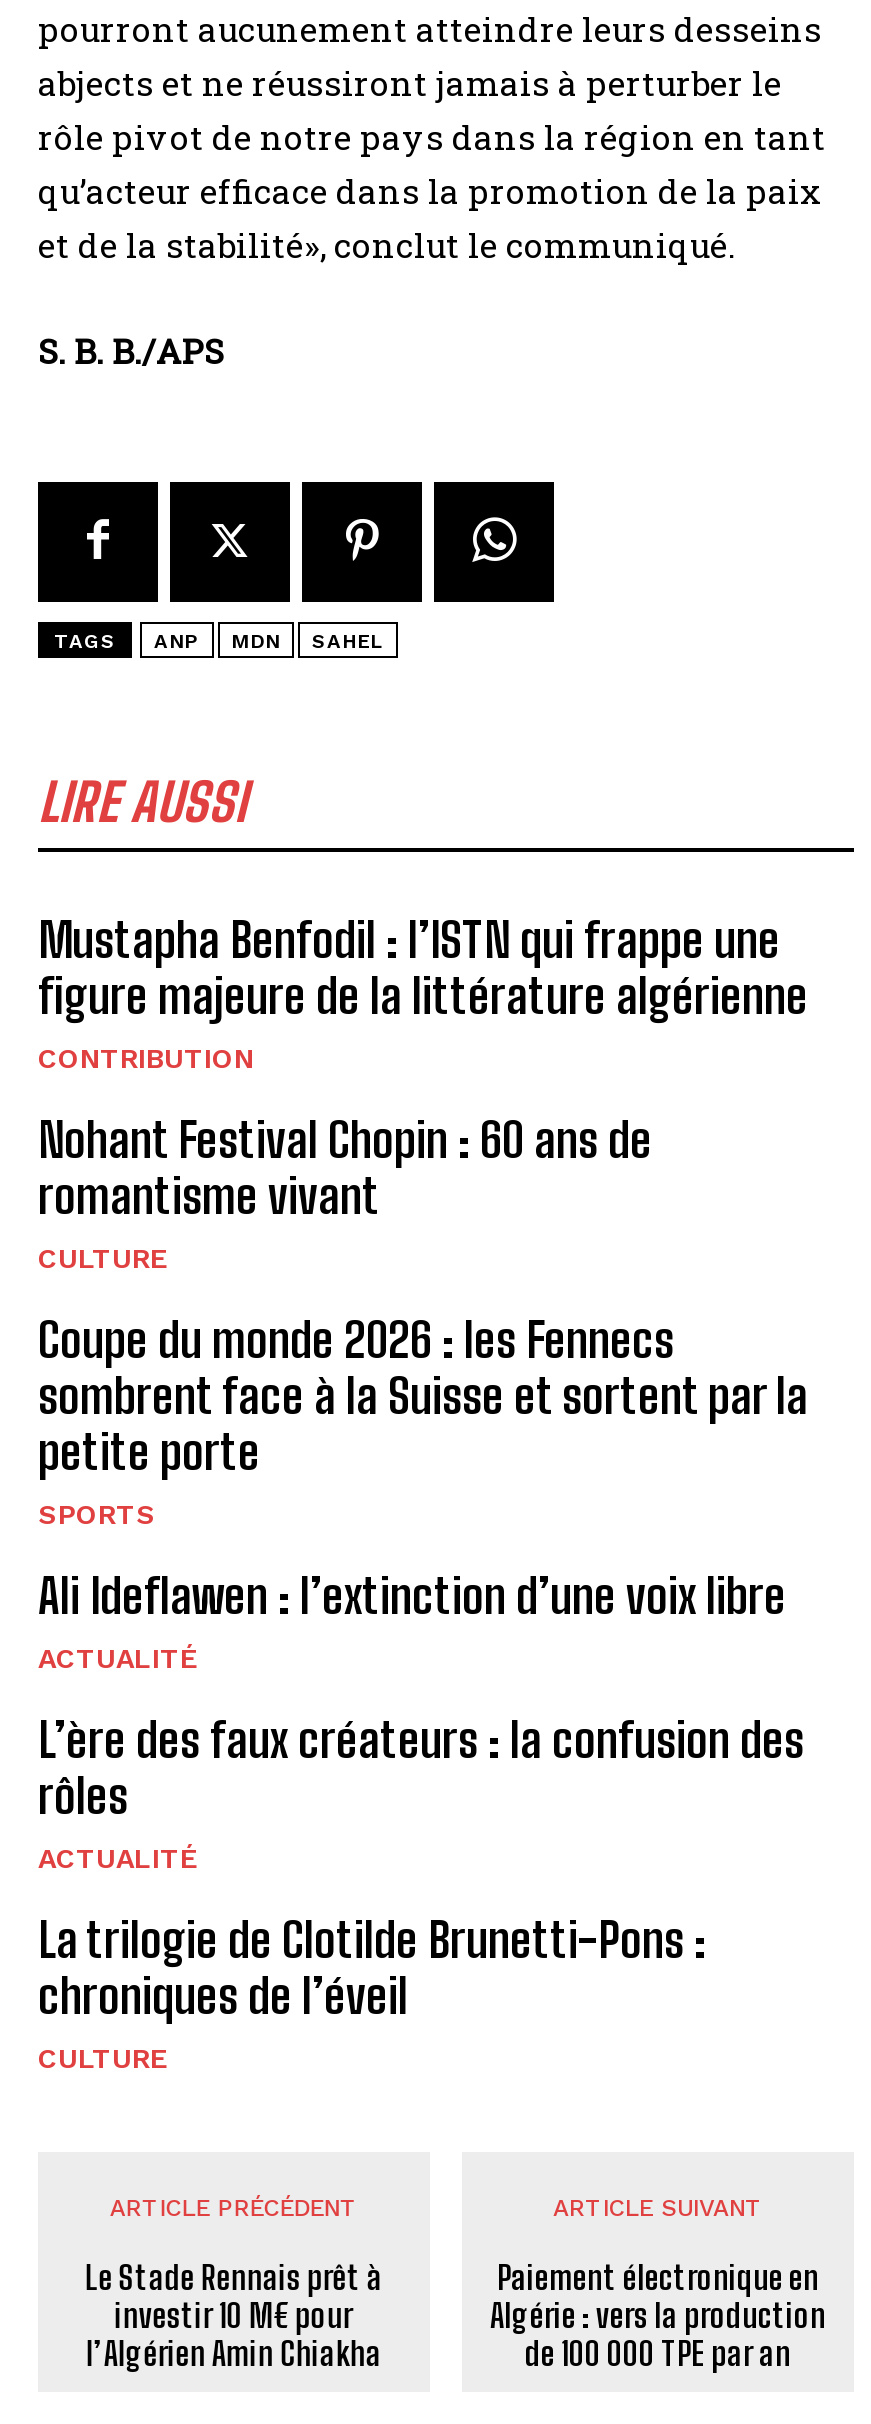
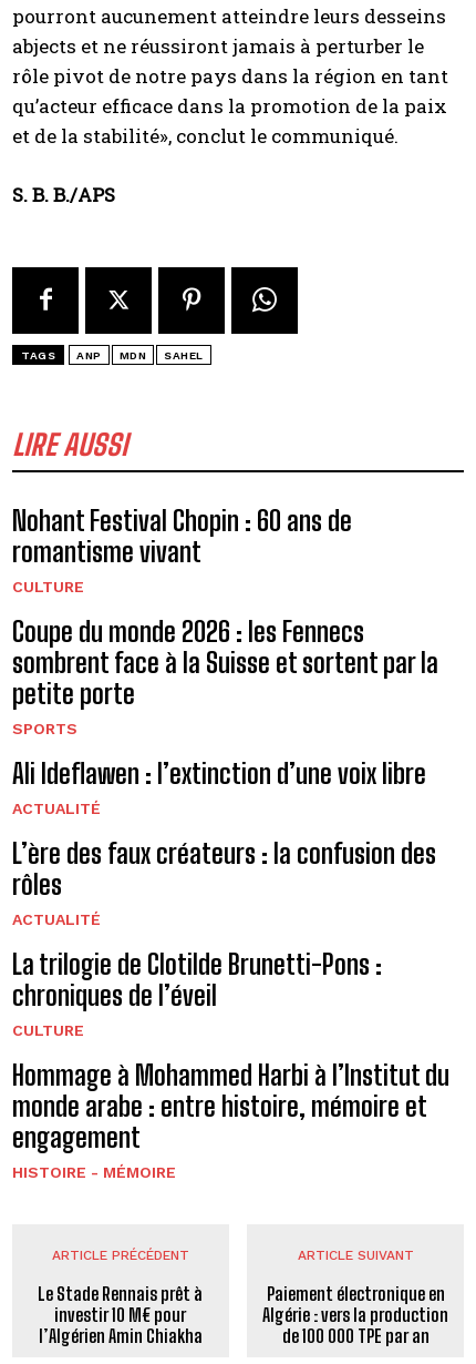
[38,909,808,1073] Mustapha Benfodil : l’ISTN qui frappe une | figure majeure de la littérature algérienne | CONTRIBUTION -> none
moved [38,1109,808,2073] -> [12,504,438,1039]: Nohant Festival Chopin : 60 ans de | romantisme vivant | CULTURE | ... | chroniques de l’éveil | CULTURE
none -> [12,1059,449,1181] Hommage à Mohammed Harbi à l’Institut du | monde arabe : entre histoire, mémoire et | engagement | HISTOIRE - MÉMOIRE

